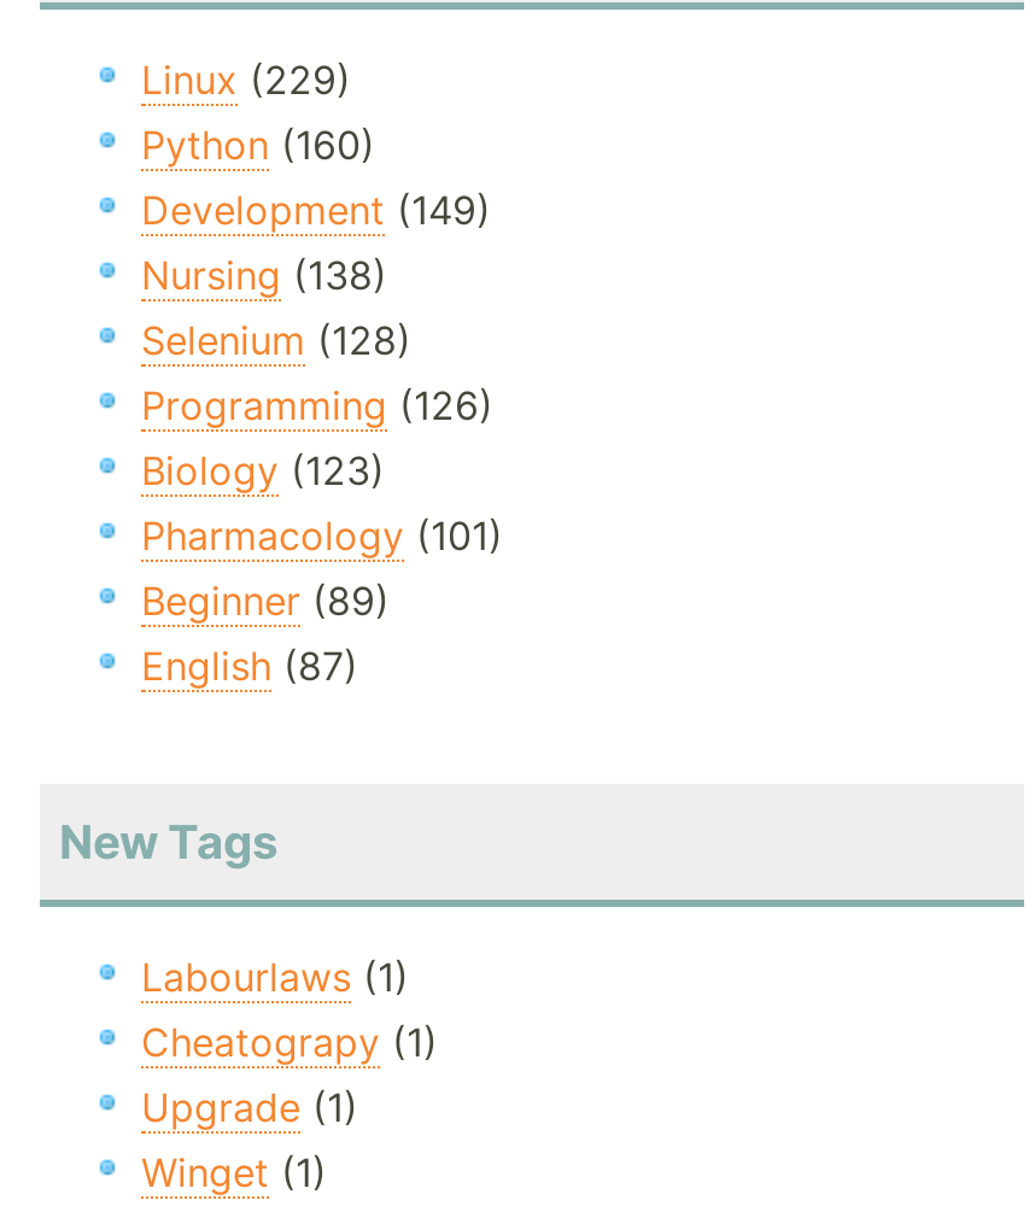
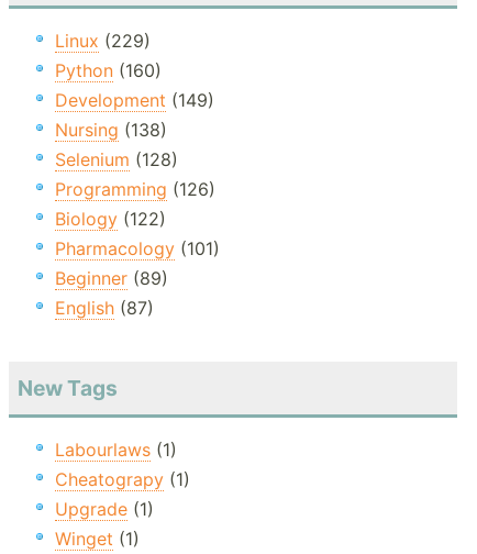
[141,446,385,495] Biology (123) -> [55,208,166,230] Biology (122)

